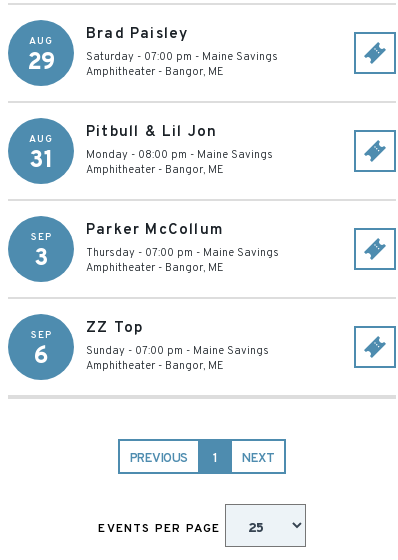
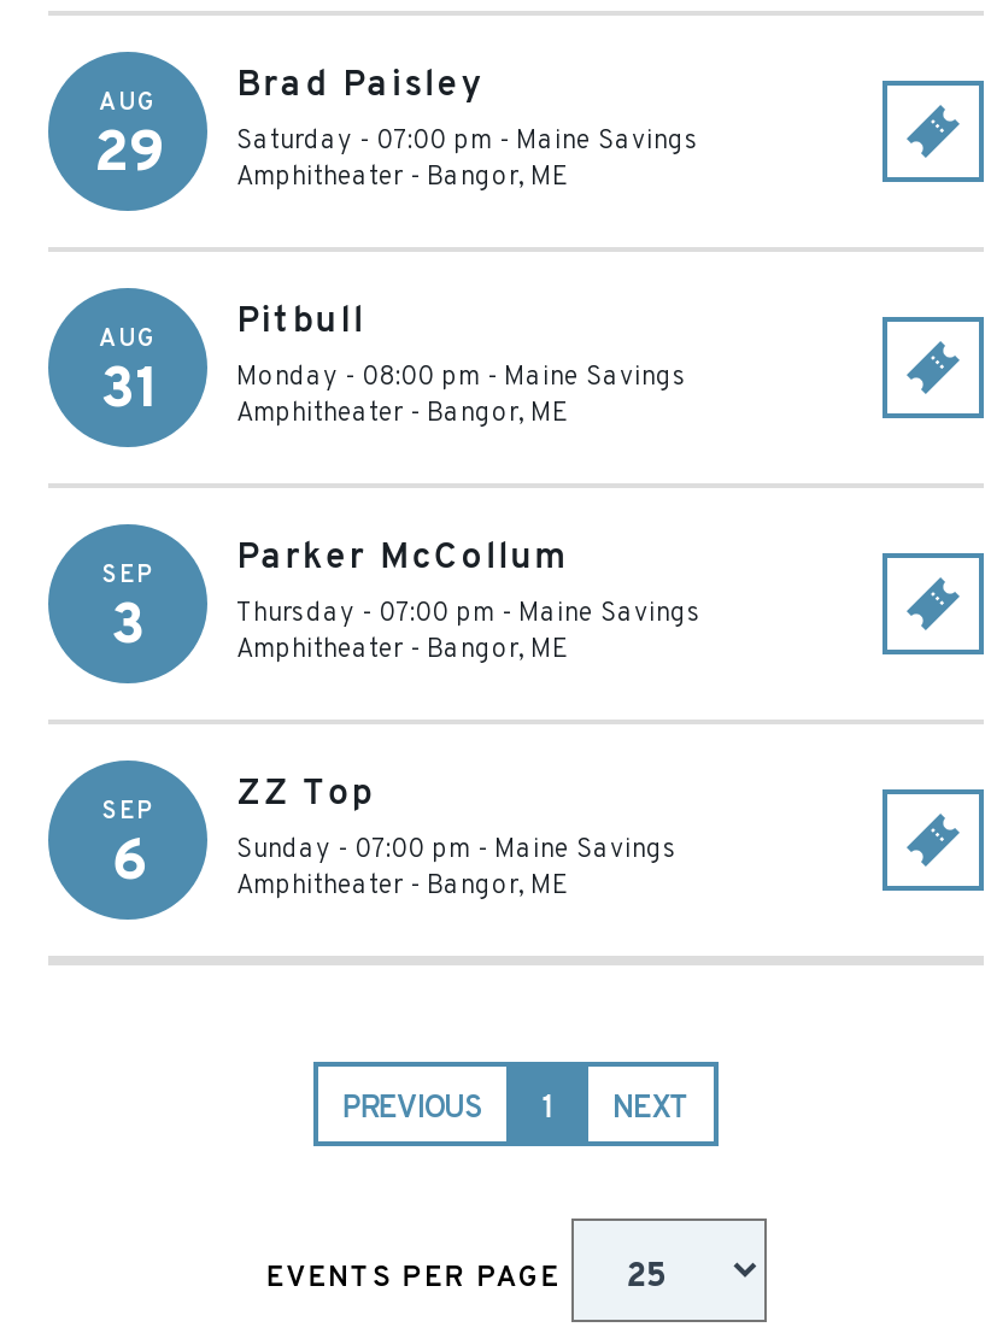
[86,123,217,142] Pitbull & Lil Jon -> [236,300,365,346] Pitbull

